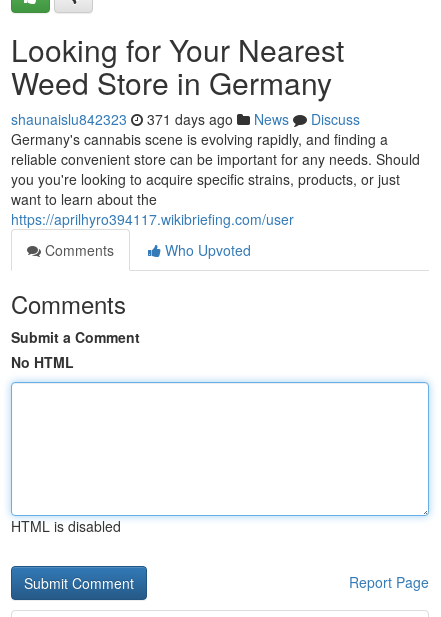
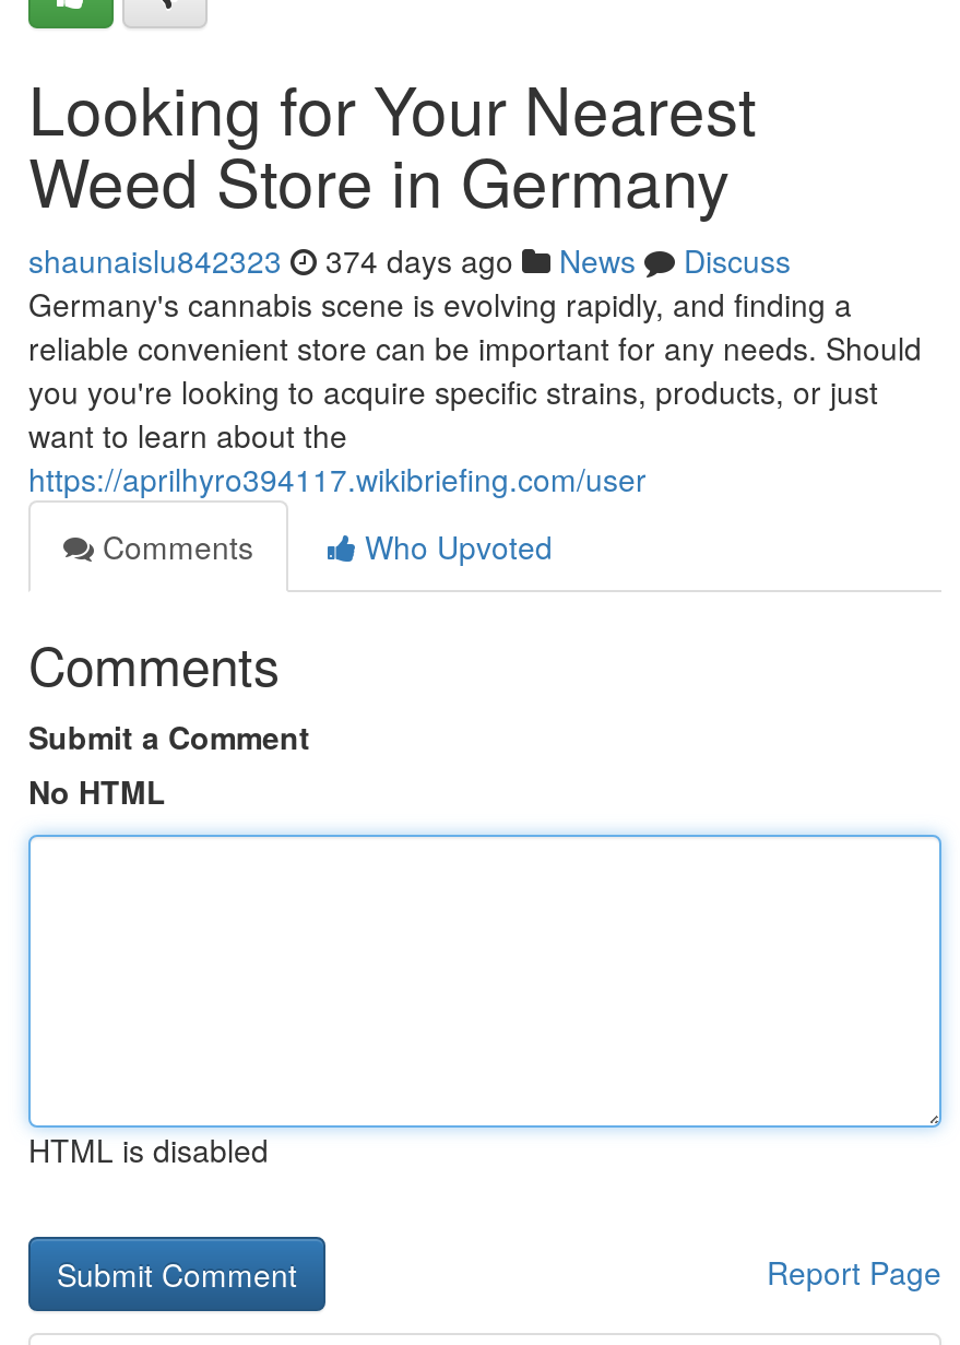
[11,109,360,129] shaunaislu842323 371 days ago News Discuss -> [28,238,791,282] shaunaislu842323 374 days ago News Discuss

